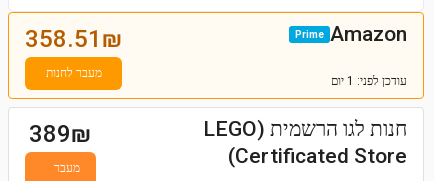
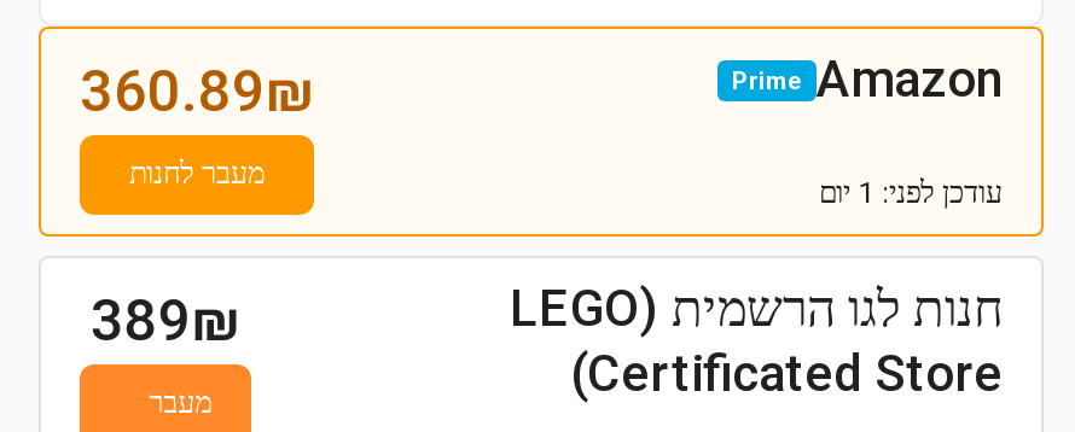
[25,25,122,53] 358.51₪ -> [80,58,314,125] 360.89₪

